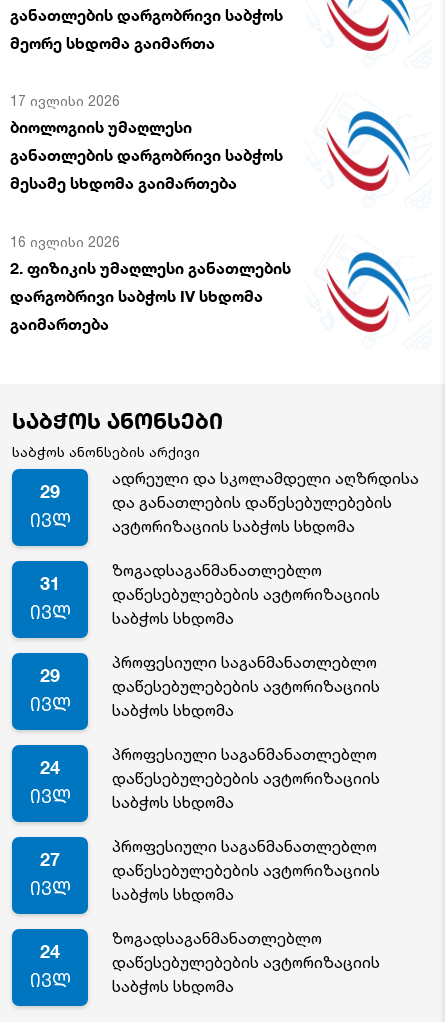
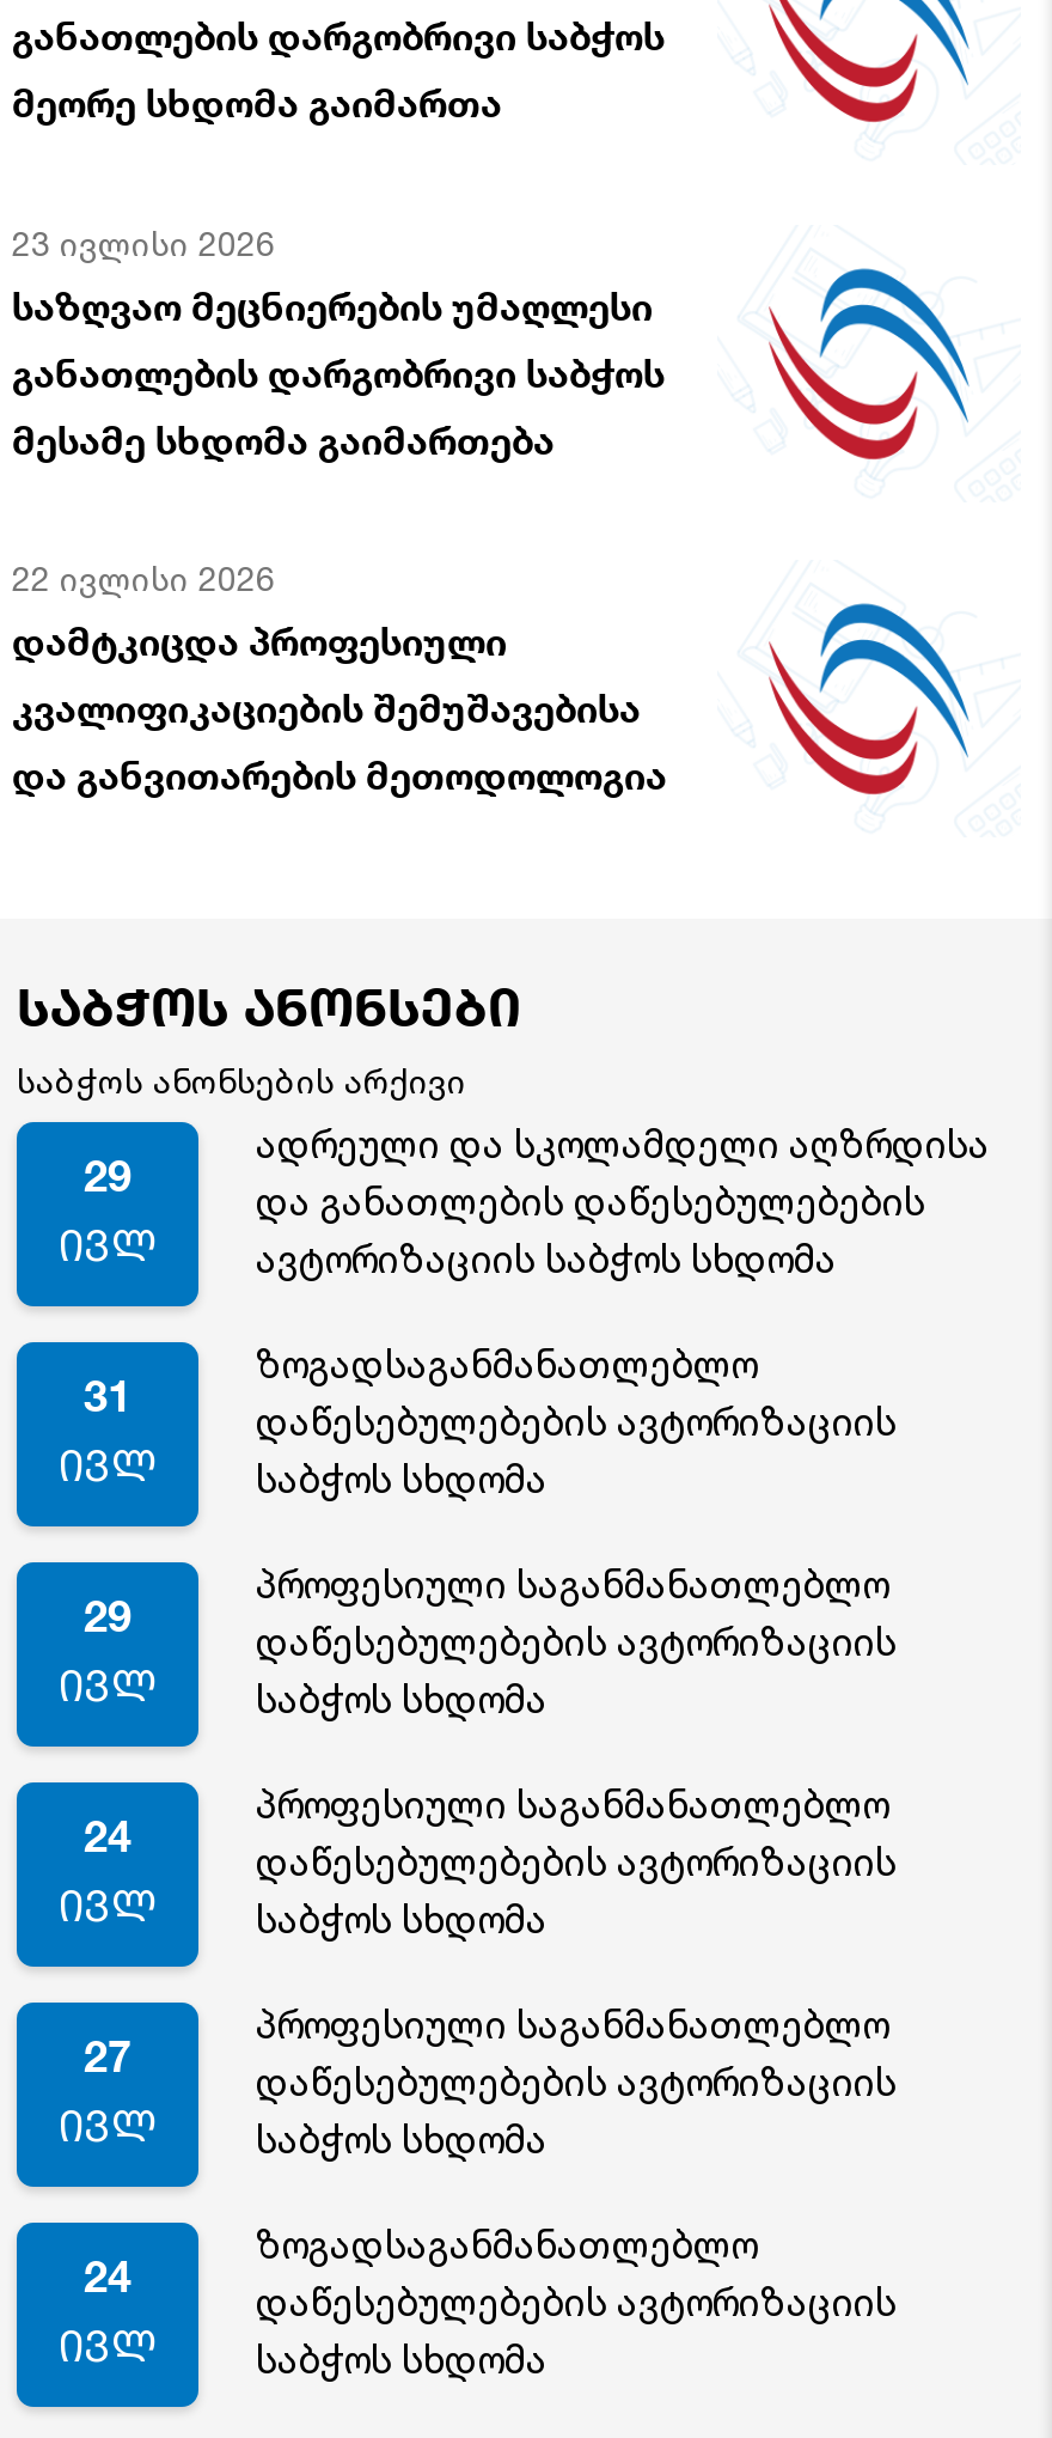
[10,92,192,136] 17 ივლისი 2026 | ბიოლოგიის უმაღლესი -> [12,221,653,326] 23 ივლისი 2026 | საზღვაო მეცნიერების უმაღლესი
[10,232,291,276] 16 ივლისი 2026 | 2. ფიზიკის უმაღლესი განათლების -> [12,556,507,662] 22 ივლისი 2026 | დამტკიცდა პროფესიული
[10,285,263,304] დარგობრივი საბჭოს IV სხდომა -> [12,683,641,729] კვალიფიკაციების შემუშავებისა
[10,313,109,332] გაიმართება -> [12,750,667,796] და განვითარების მეთოდოლოგია

